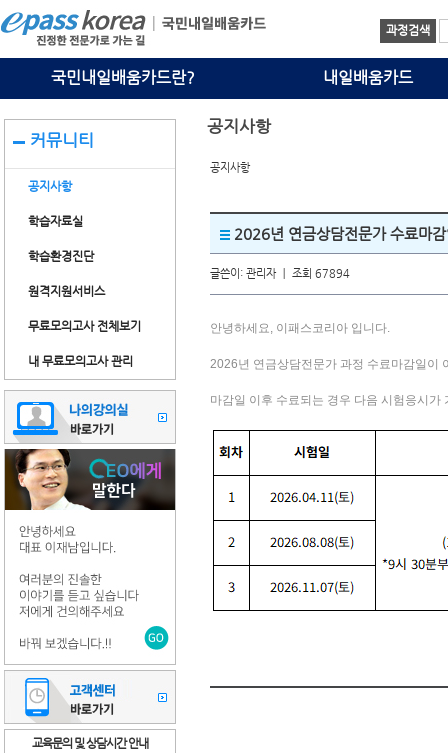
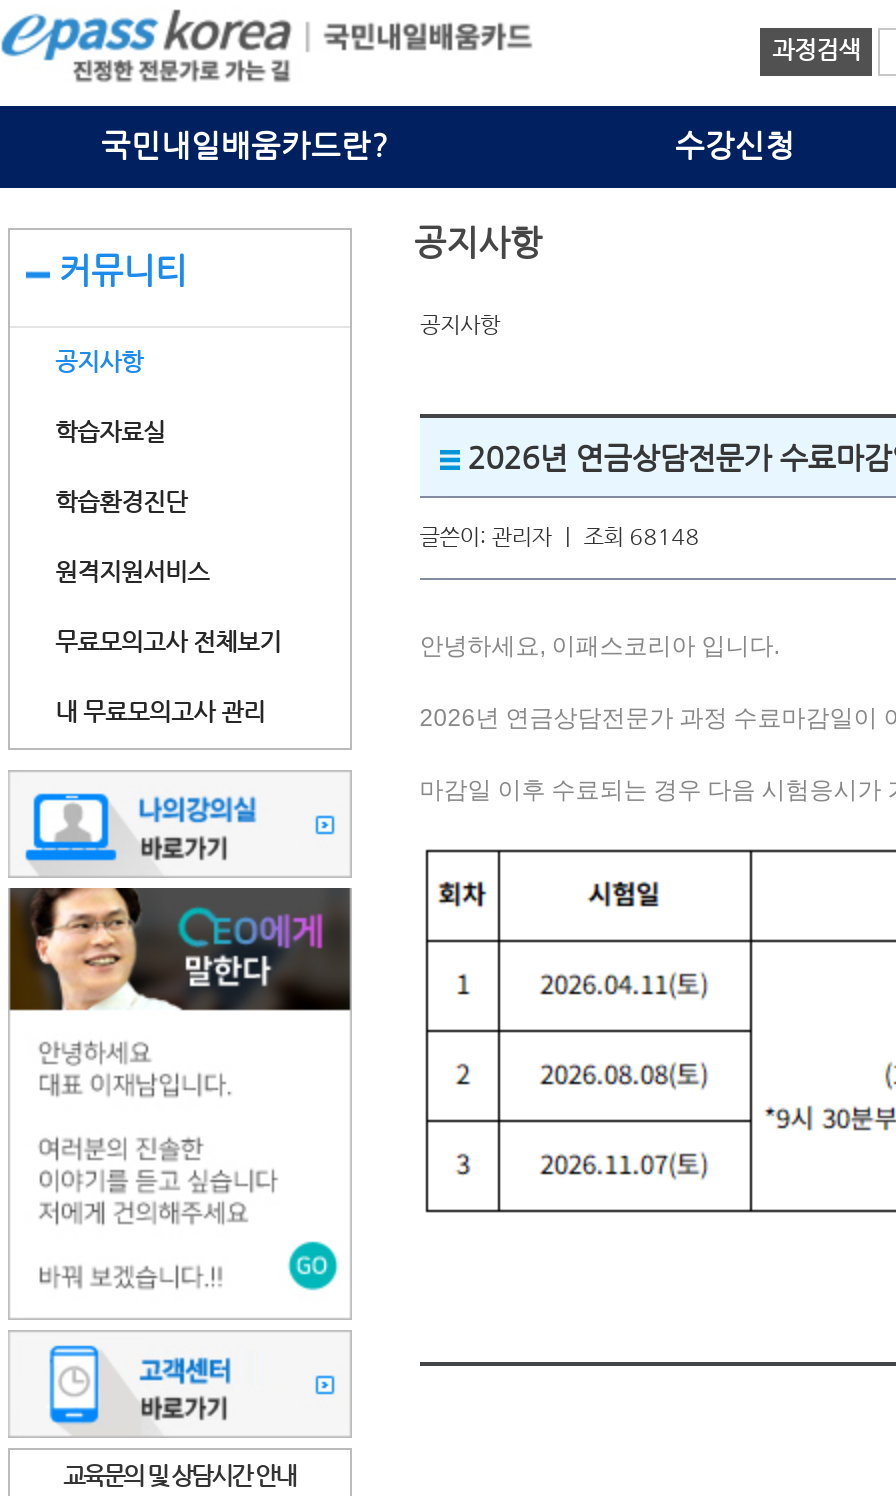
[322,69,412,87] 내일배움카드 -> [675,128,795,164] 수강신청
[210,267,350,280] 글쓴이: 관리자 ㅣ 조회 67894 -> [419,524,699,550] 글쓴이: 관리자 ㅣ 조회 68148

